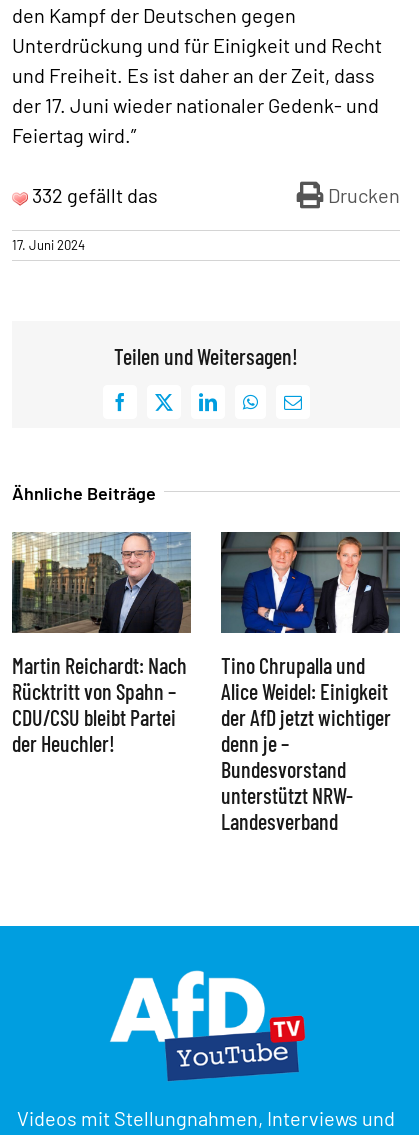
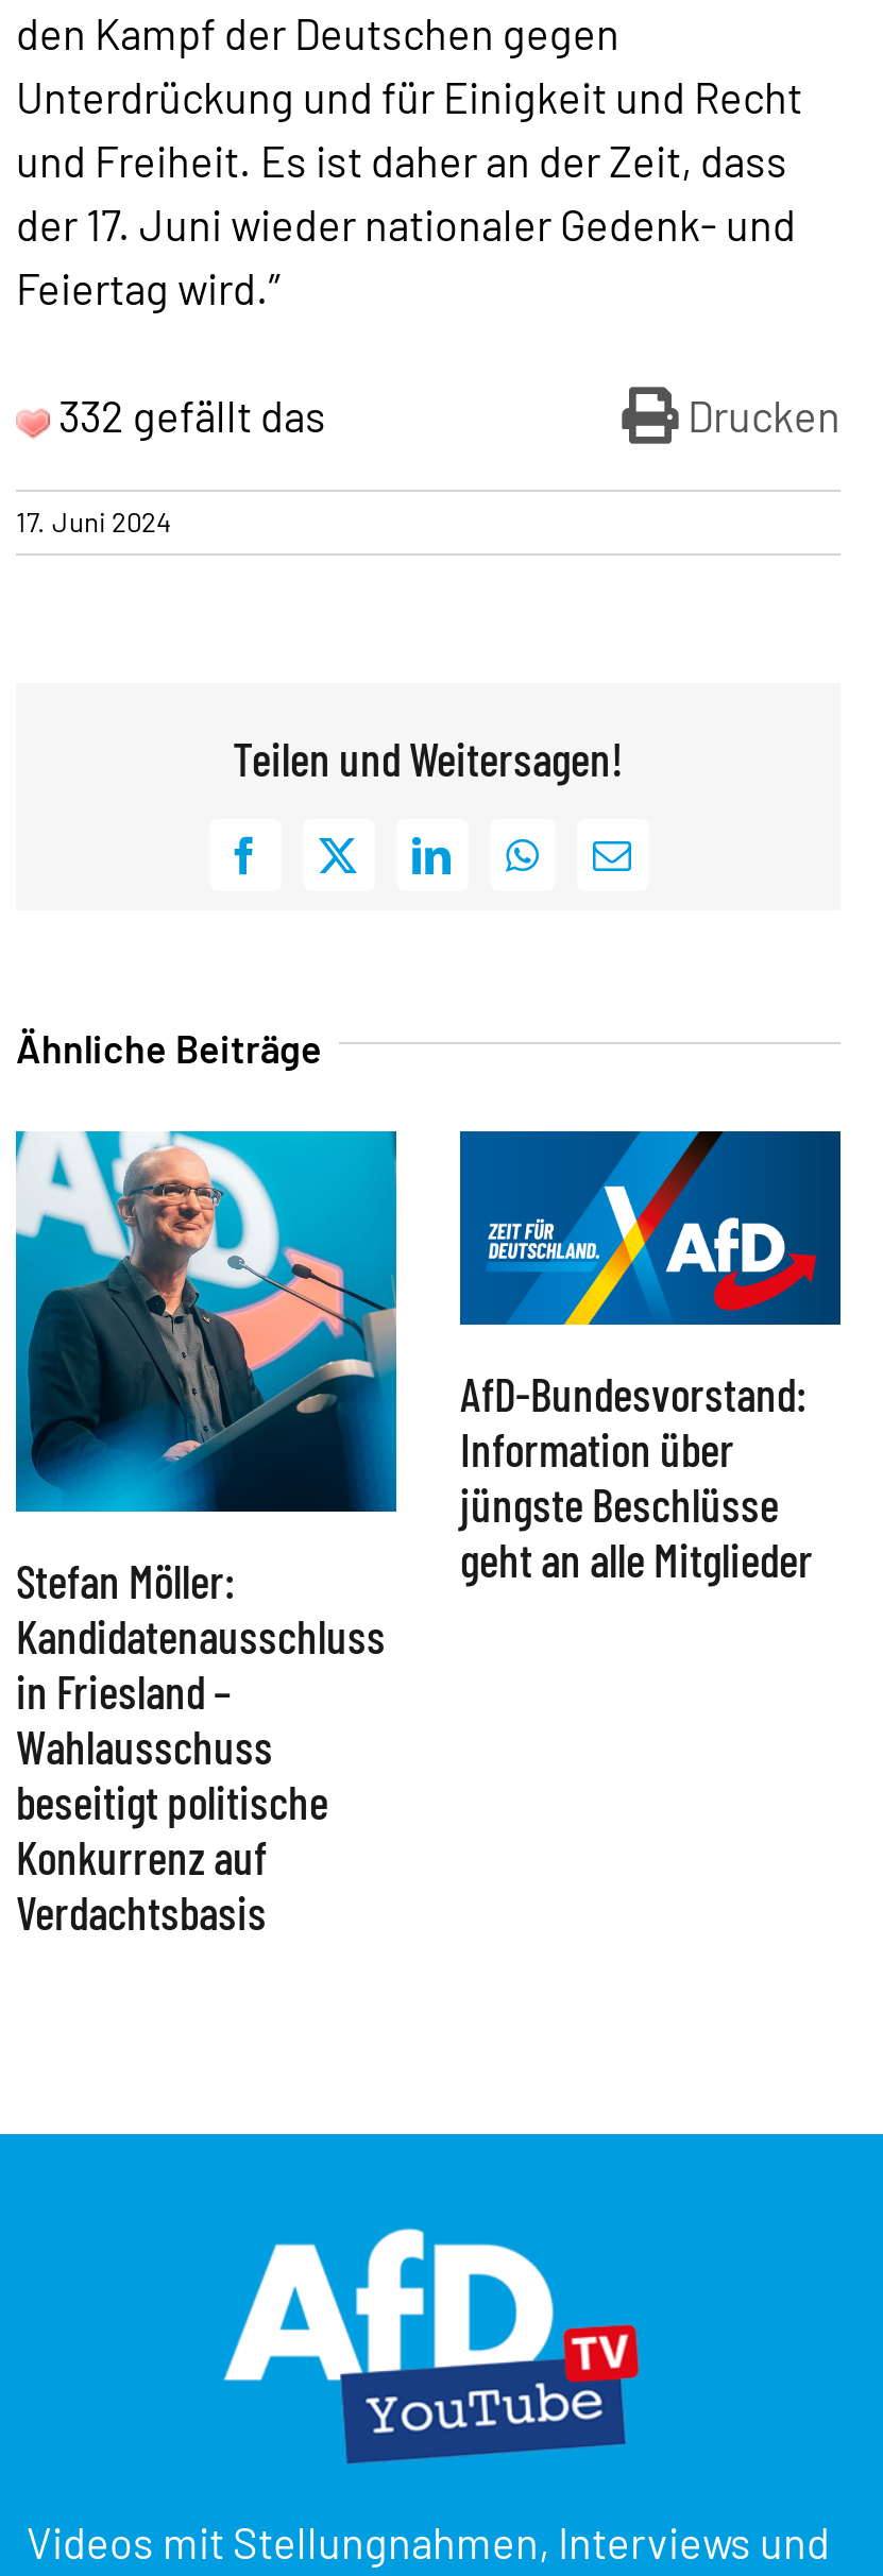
[11,532,192,634] [image] -> [14,1130,398,1370] [image]
[220,531,401,834] [image] | Tino Chrupalla und | Alice Weidel: Einigkeit | der AfD jetzt wichtiger | denn je – | Bundesvorstand | unterstützt NRW- | Landesverband -> [458,1128,840,1585] [image] | AfD-Bundesvorstand: | Information über | jüngste Beschlüsse | geht an alle Mitglieder
[12,652,187,756] Martin Reichardt: Nach | Rücktritt von Spahn – | CDU/CSU bleibt Partei | der Heuchler! -> [16,1551,386,1938] Stefan Möller: | Kandidatenausschluss | in Friesland – | Wahlausschuss | beseitigt politische | Konkurrenz auf | Verdachtsbasis

